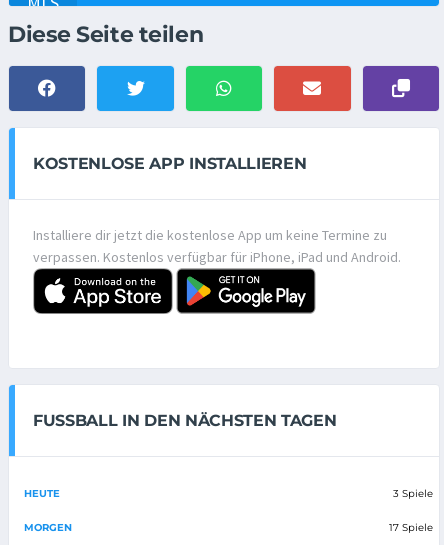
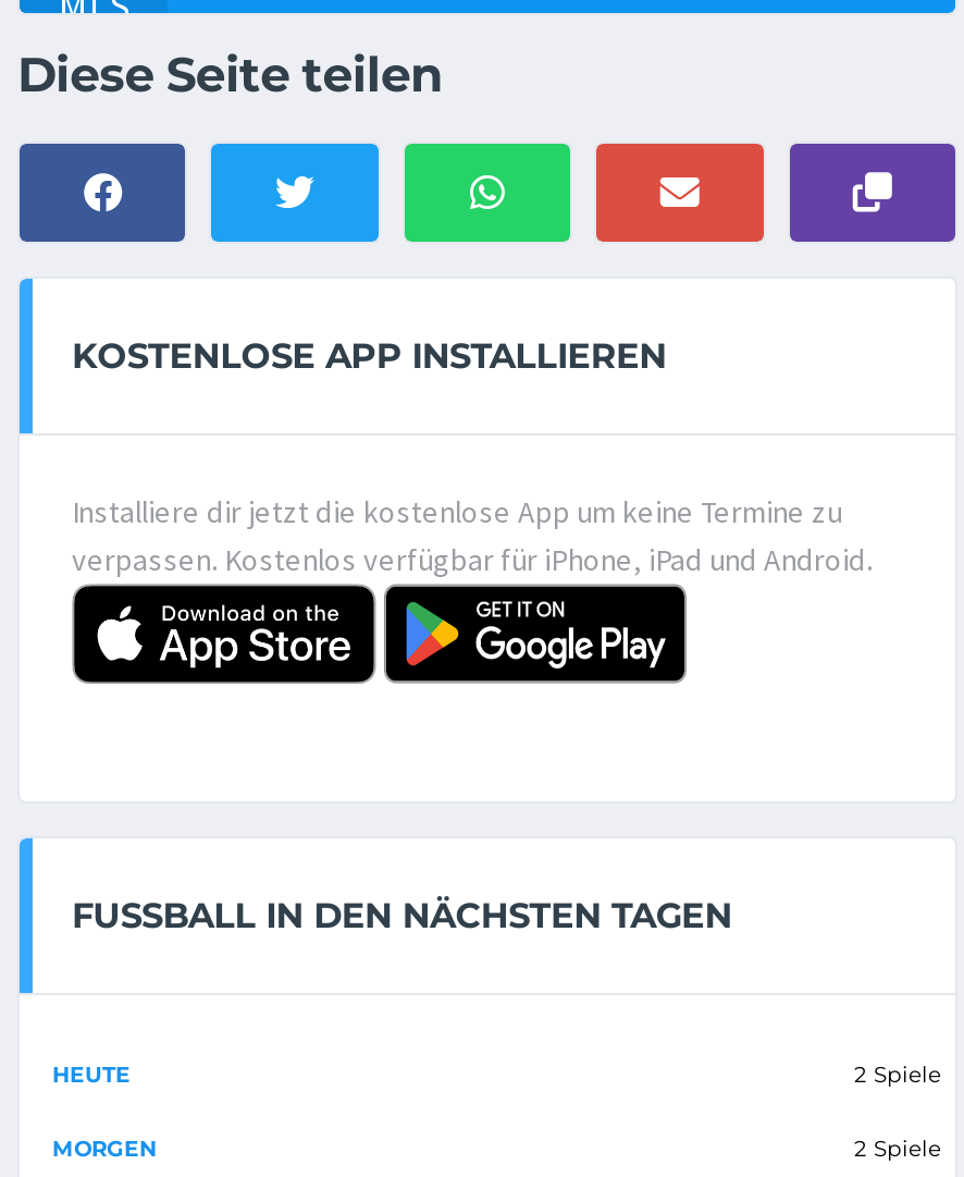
[392,487,432,500] 3 Spiele -> [854,1061,941,1089] 2 Spiele
[388,521,432,534] 17 Spiele -> [854,1135,941,1163] 2 Spiele

